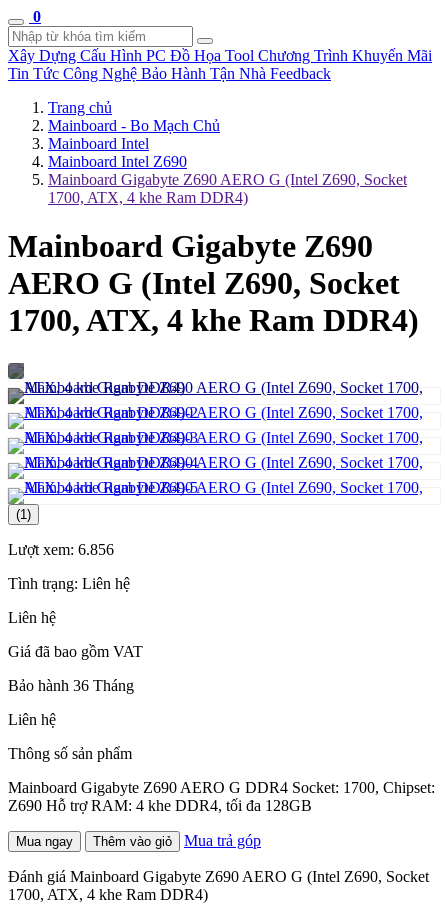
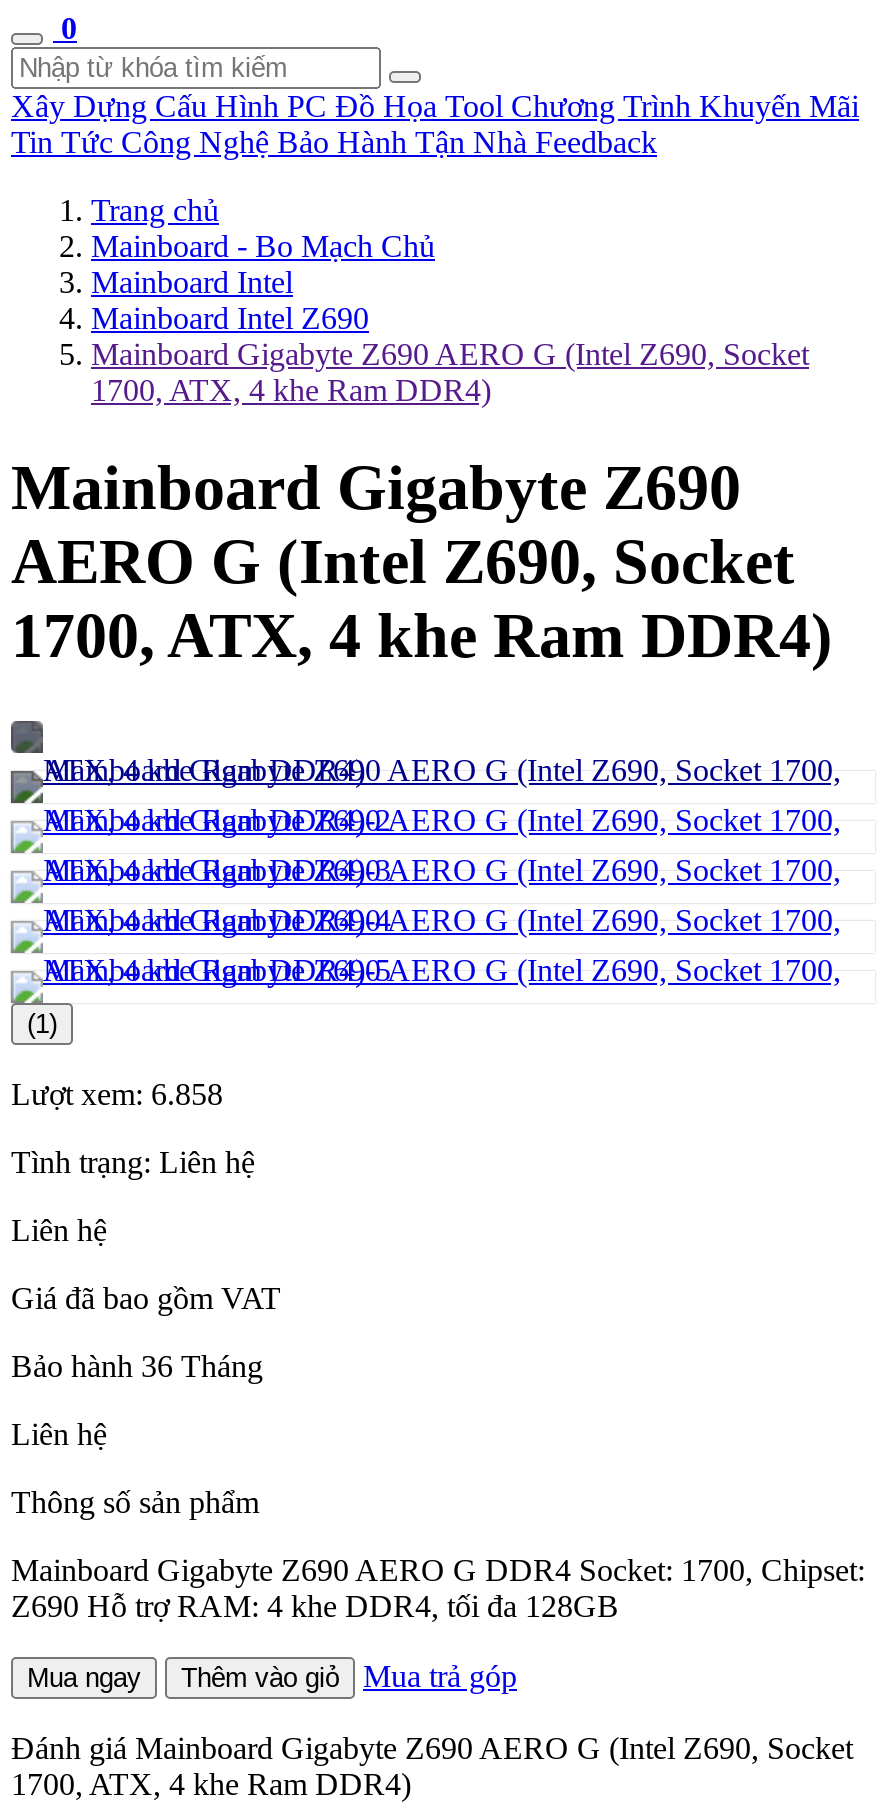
[8,541,114,558] Lượt xem: 6.856 -> [11,1077,223,1111] Lượt xem: 6.858

